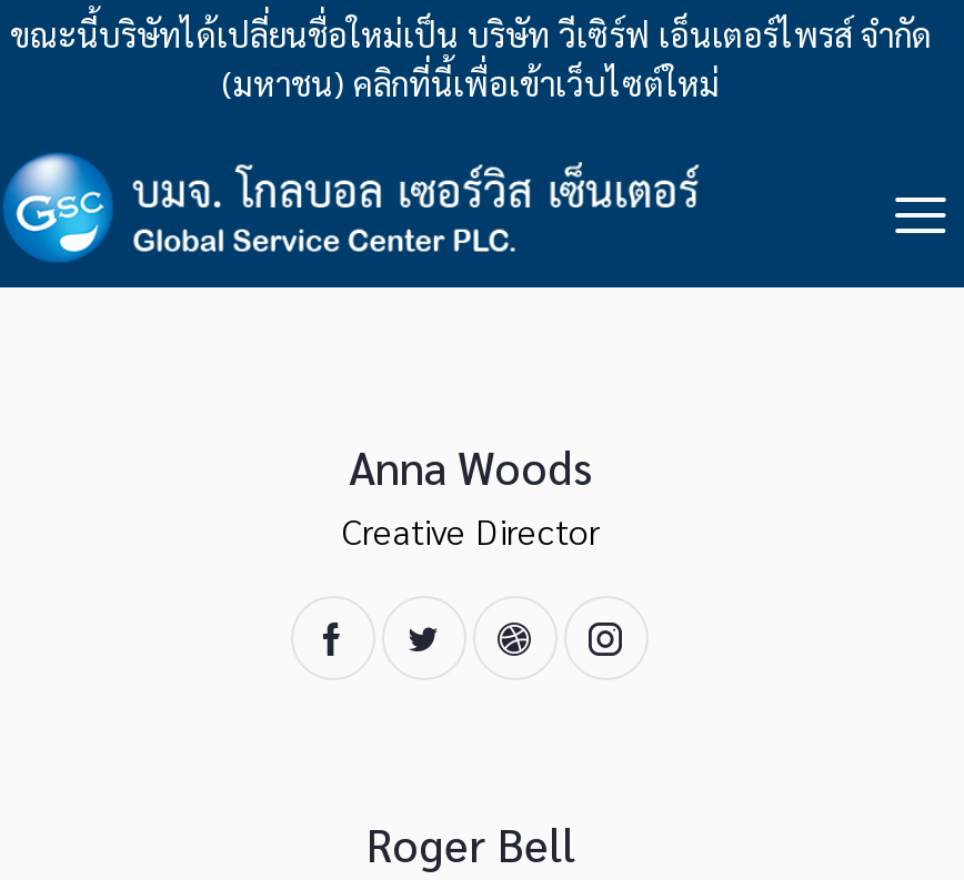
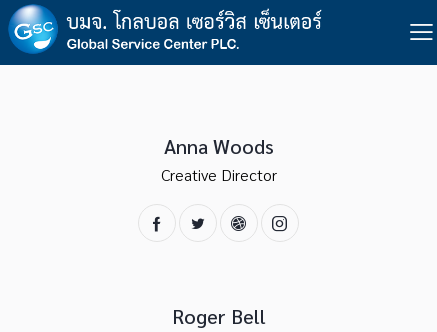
[10,12,932,103] ขณะนี้บริษัทได้เปลี่ยนชื่อใหม่เป็น บริษัท วีเซิร์ฟ เอ็นเตอร์ไพรส์ จำกัด | (มหาชน) คลิกที่นี้เพื่อเข้าเว็บไซต์ใหม่ -> none

